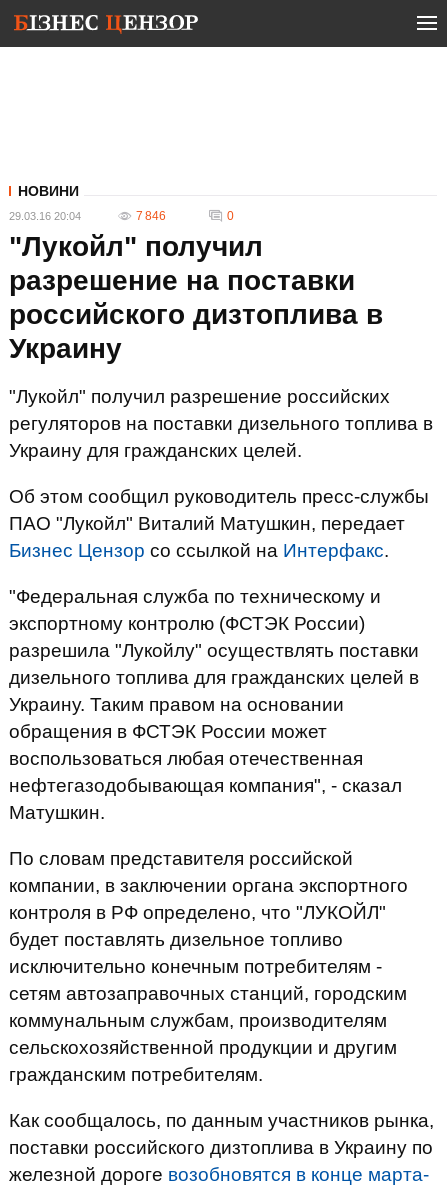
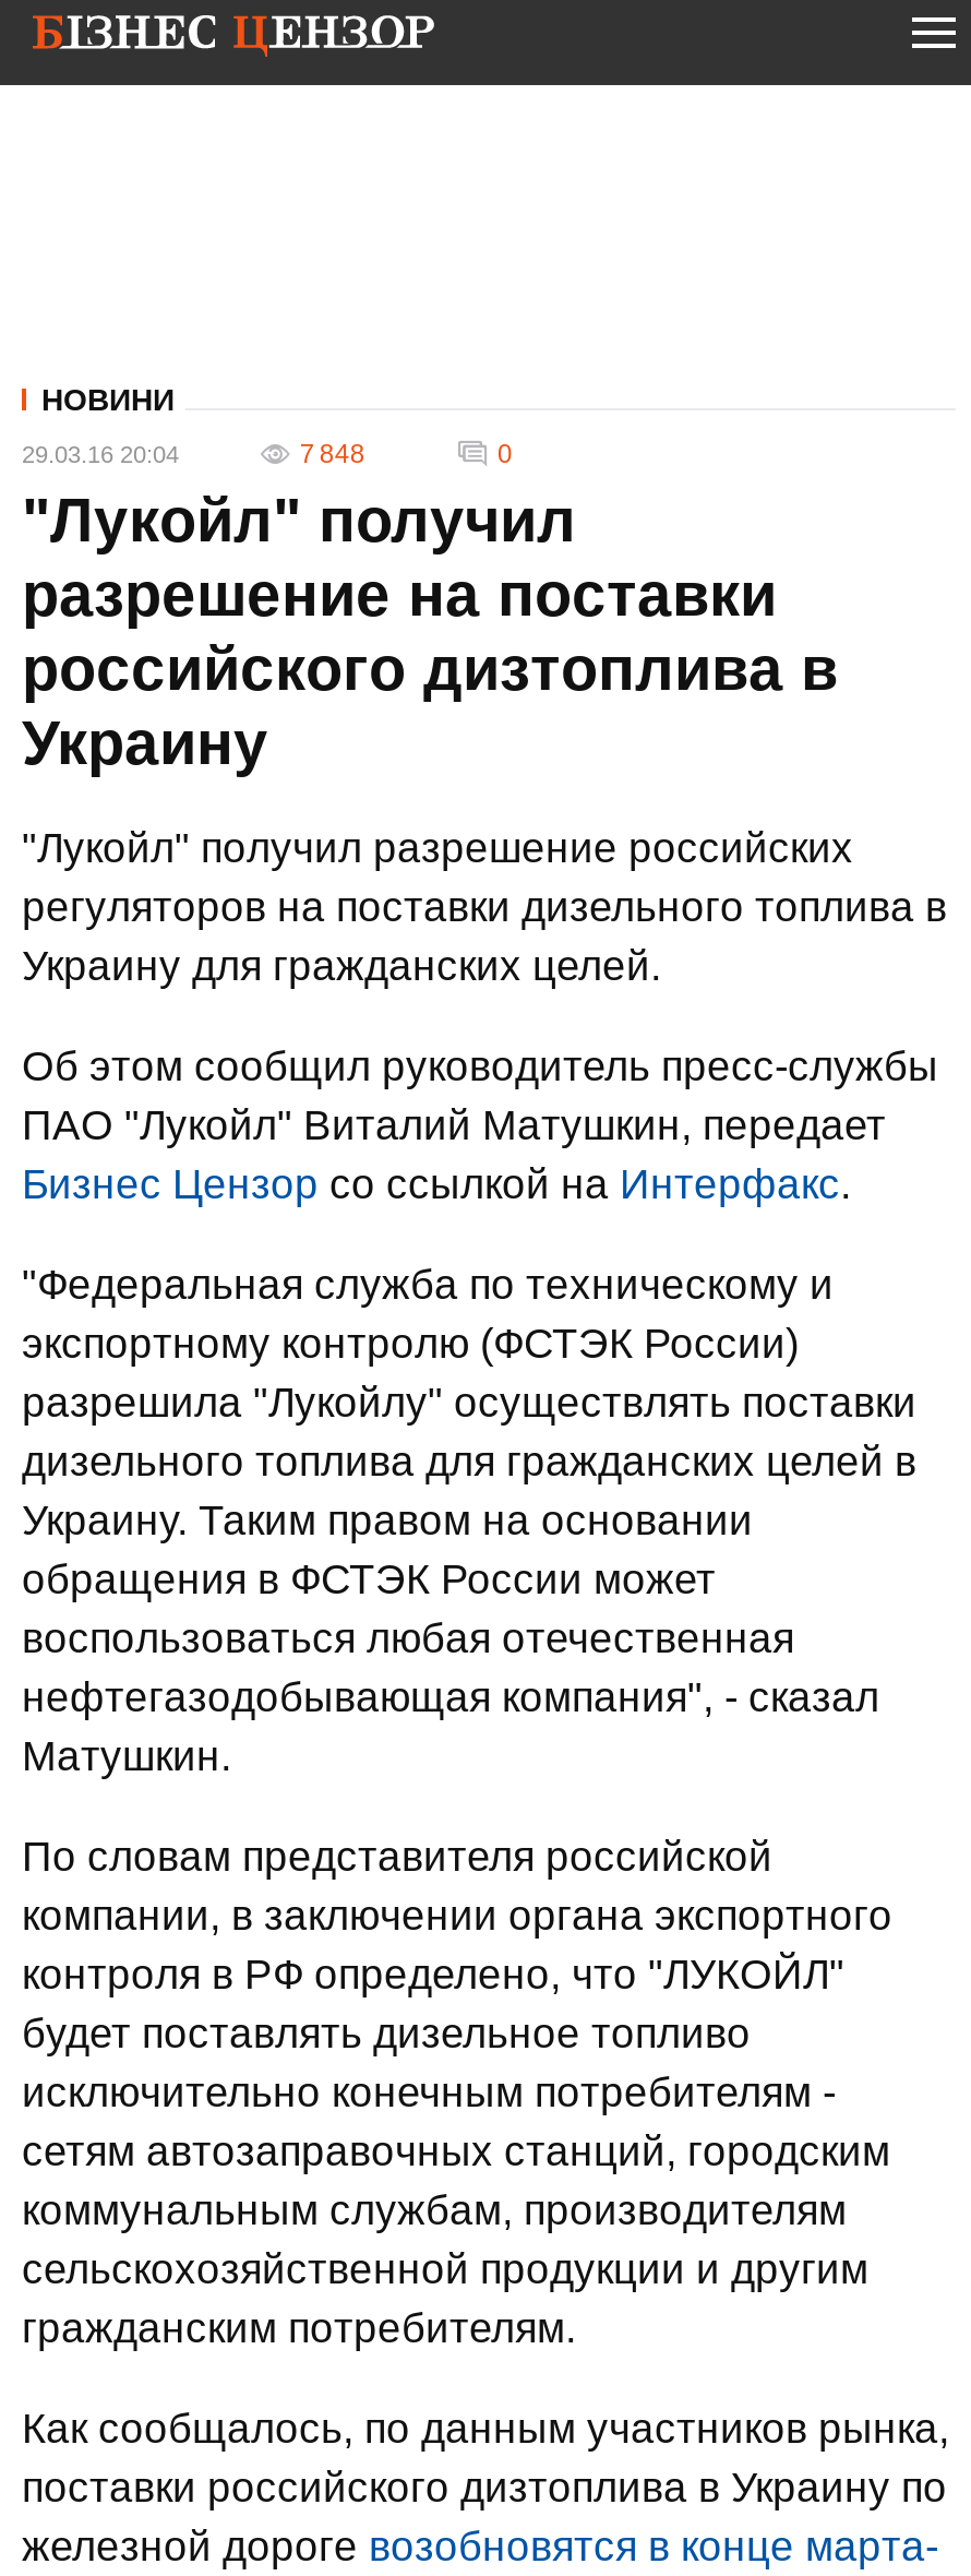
[136,209,166,223] 7 846 -> [300,438,365,469] 7 848

